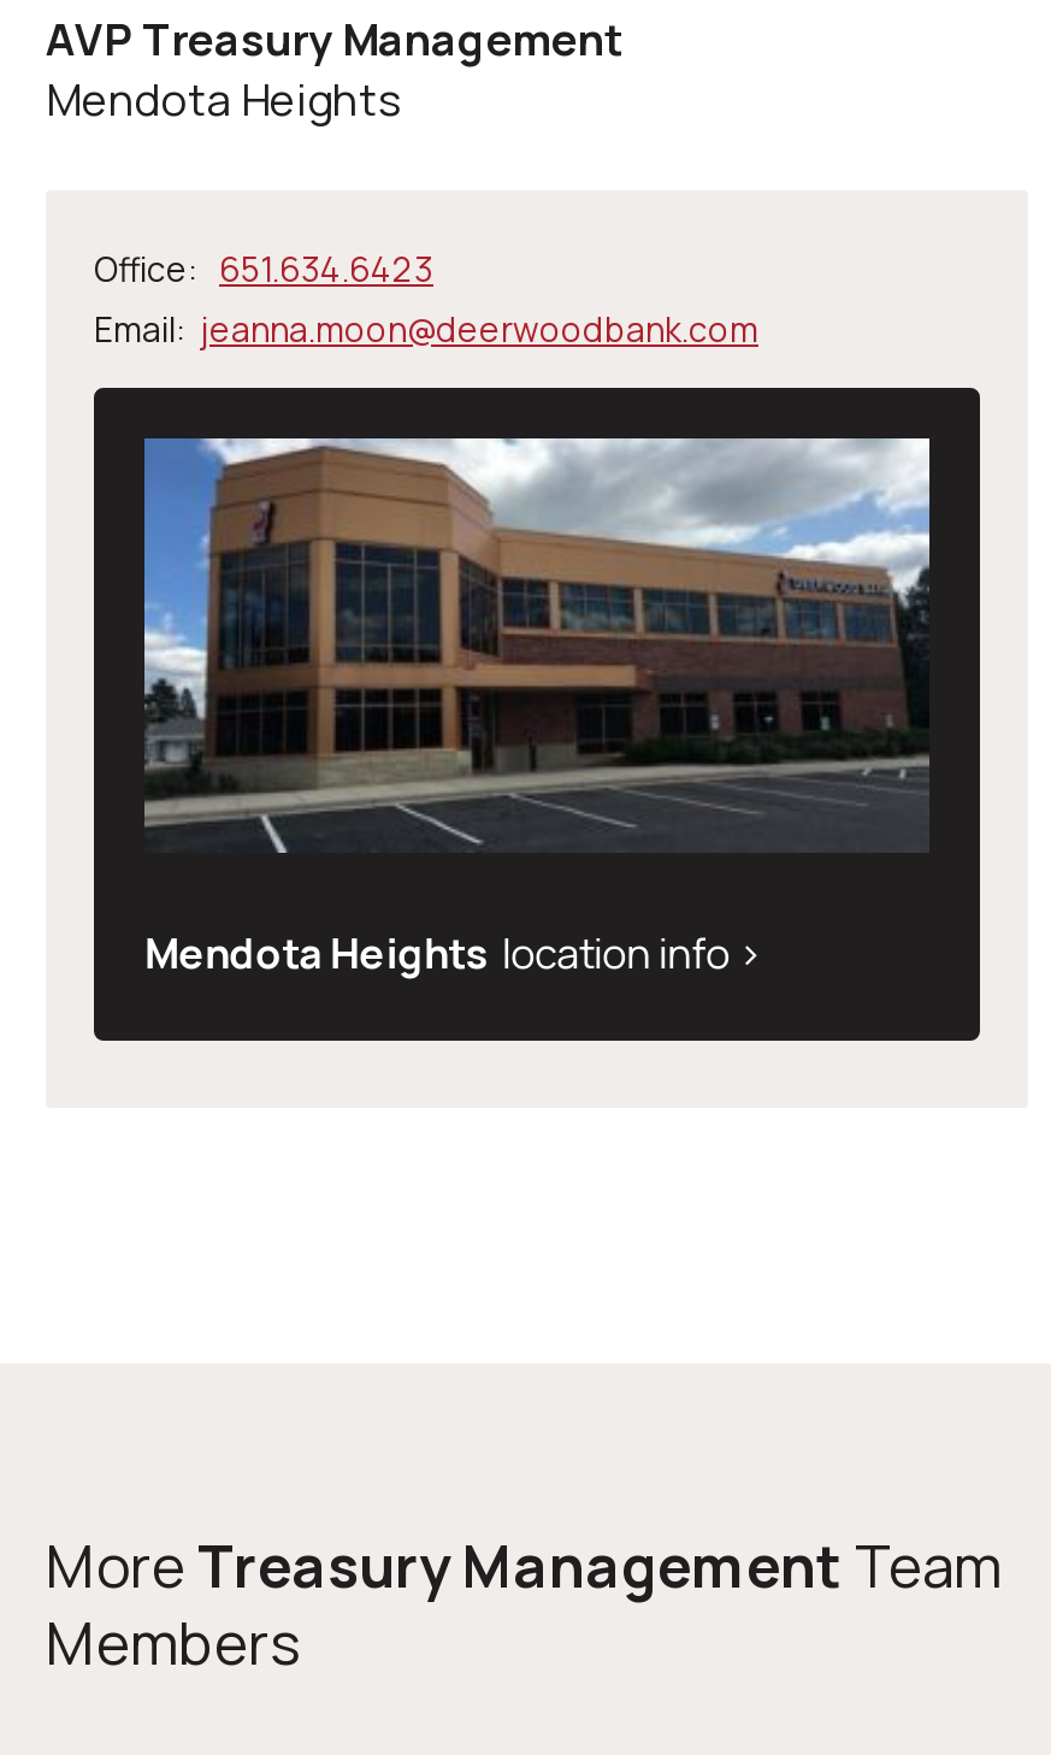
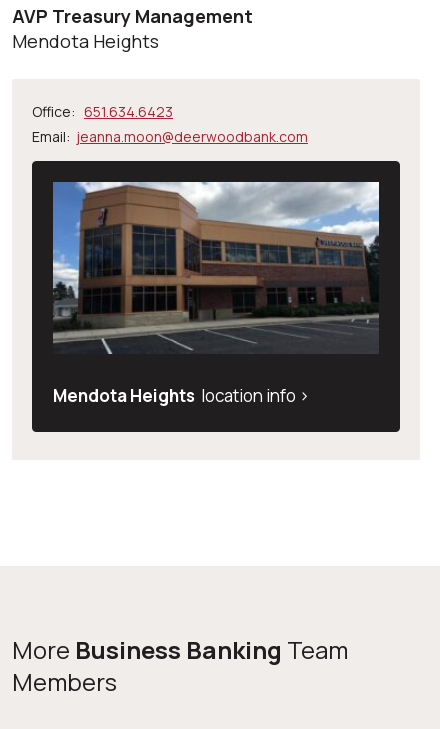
[46,1524,1002,1604] More Treasury Management Team -> [12,633,348,666] More Business Banking Team

